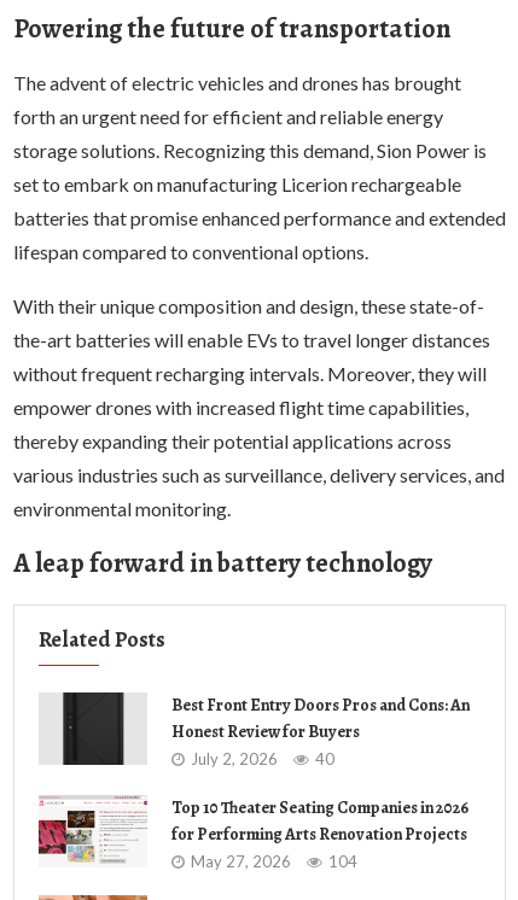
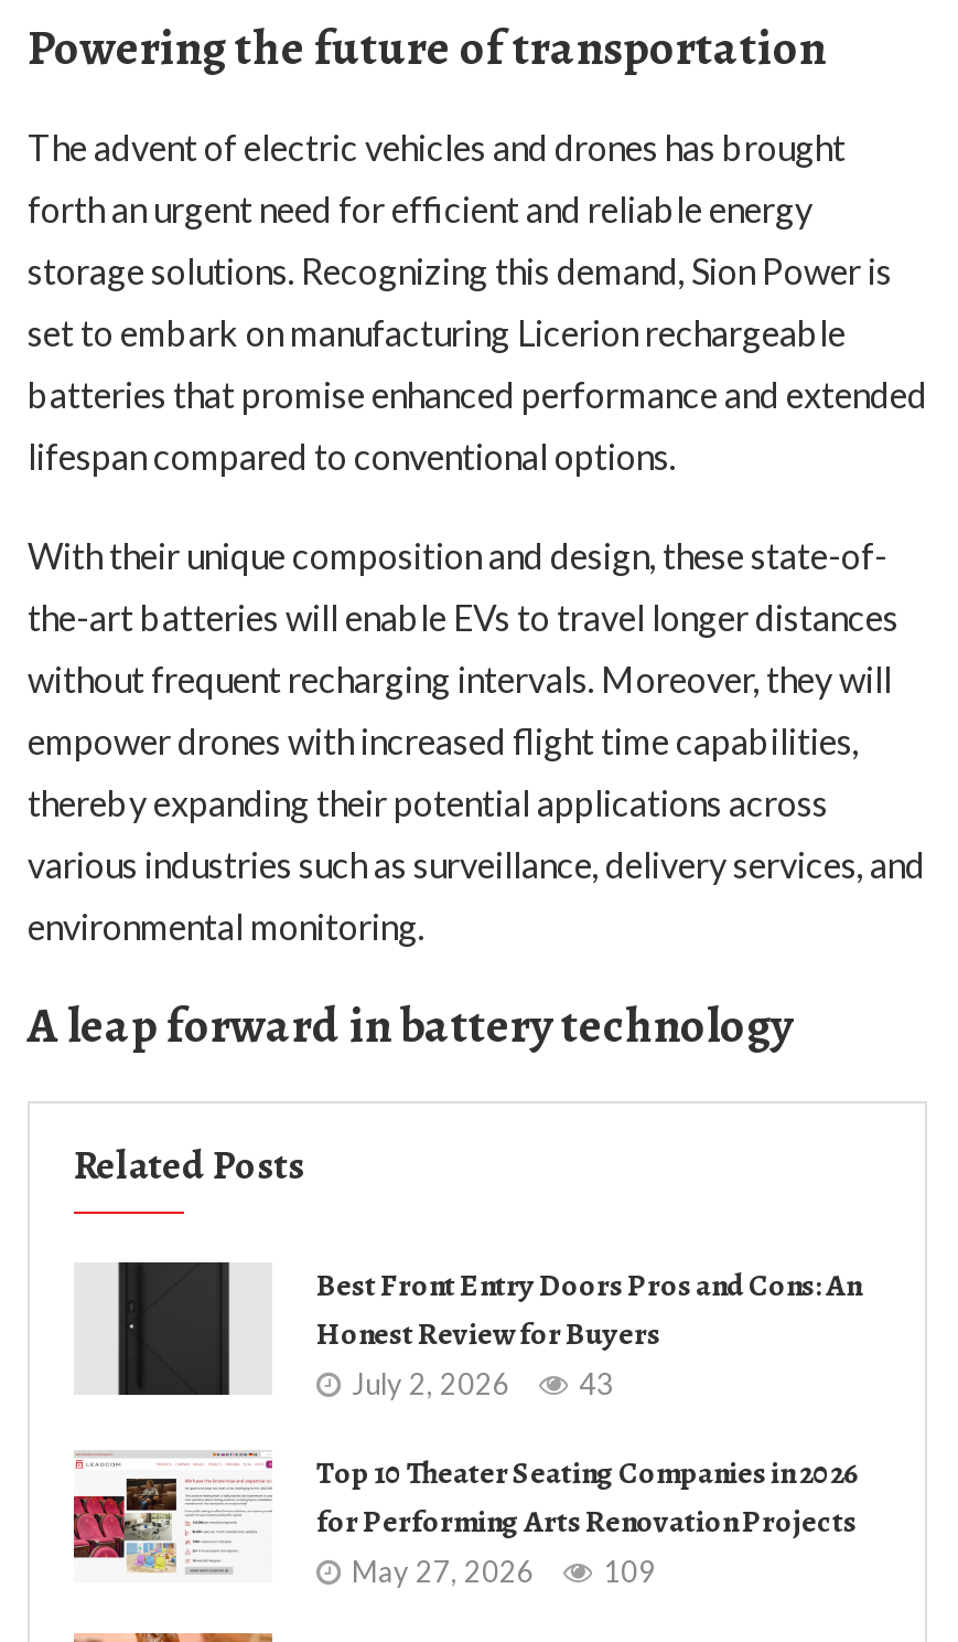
[191,749,334,768] July 2, 2026 40 -> [352,1366,614,1401] July 2, 2026 43
[191,852,357,871] May 27, 2026 104 -> [352,1554,656,1589] May 27, 2026 109

